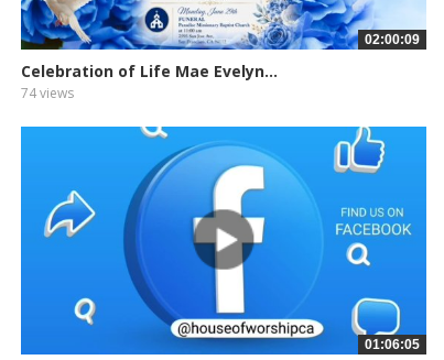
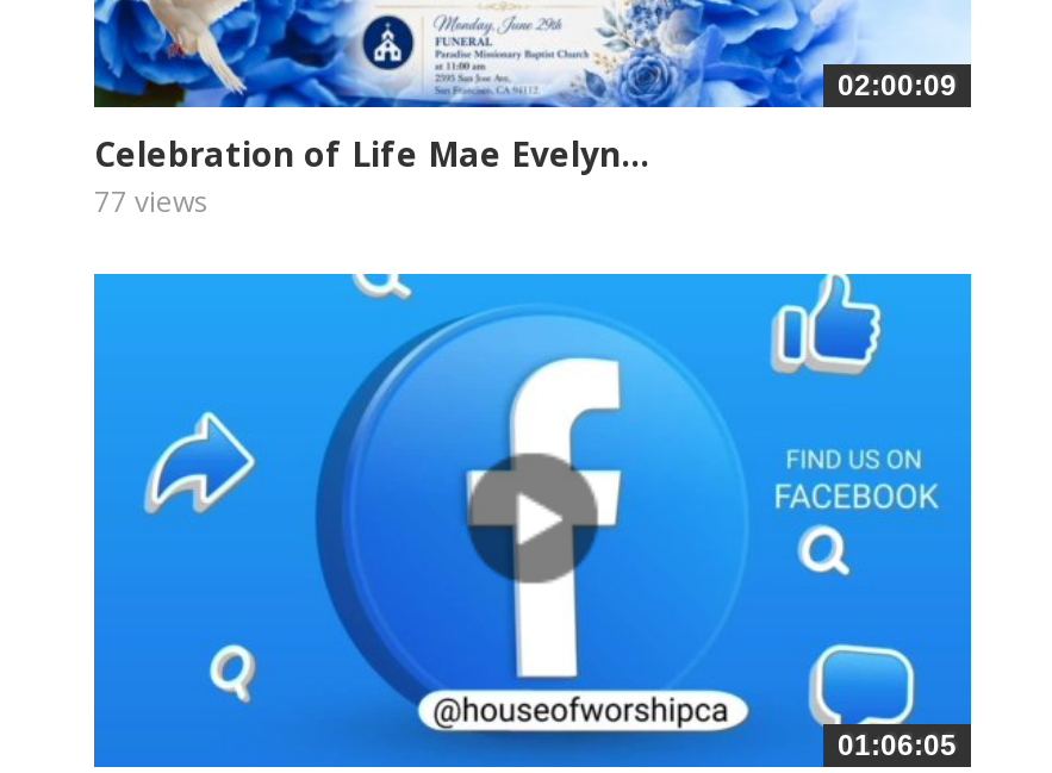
[21,83,74,102] 74 views -> [94,181,208,221] 77 views

